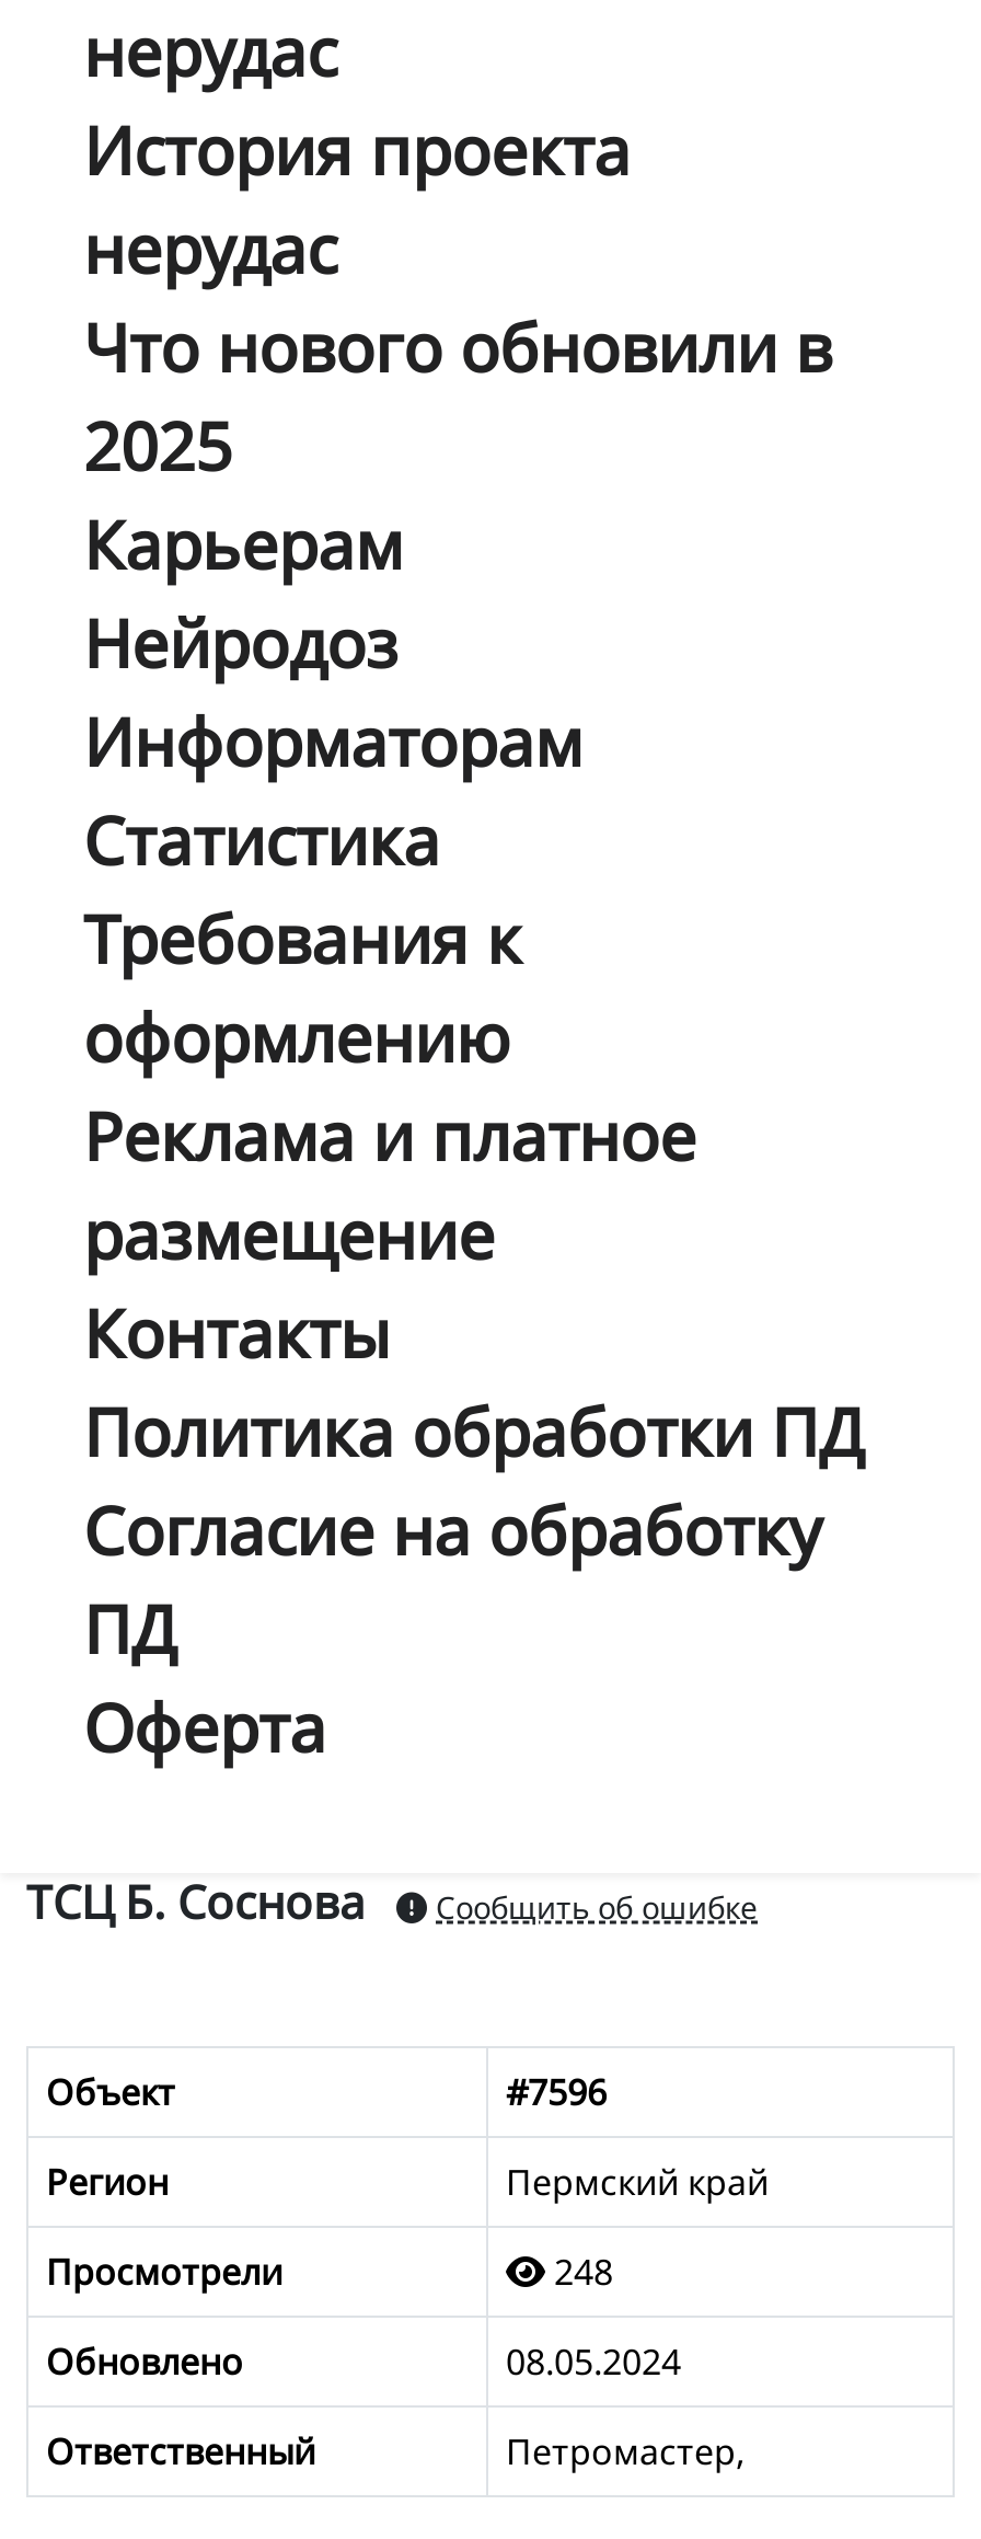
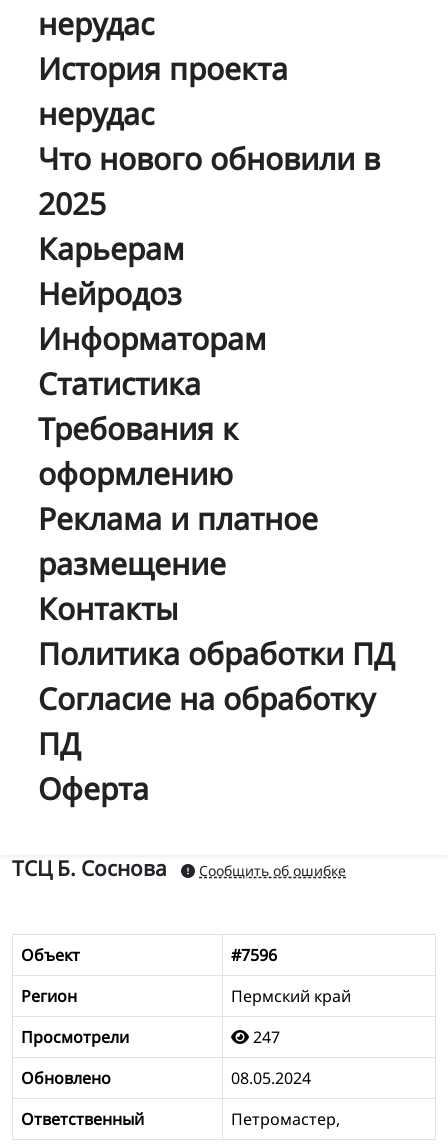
[545,2248,613,2296] 248 -> [249,1026,280,1048] 247

